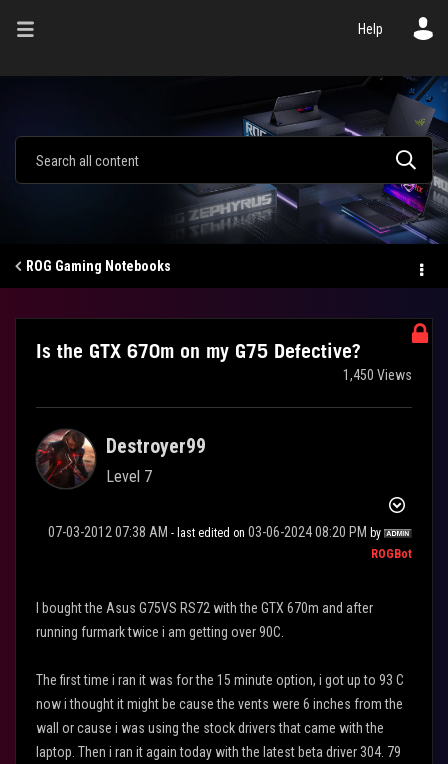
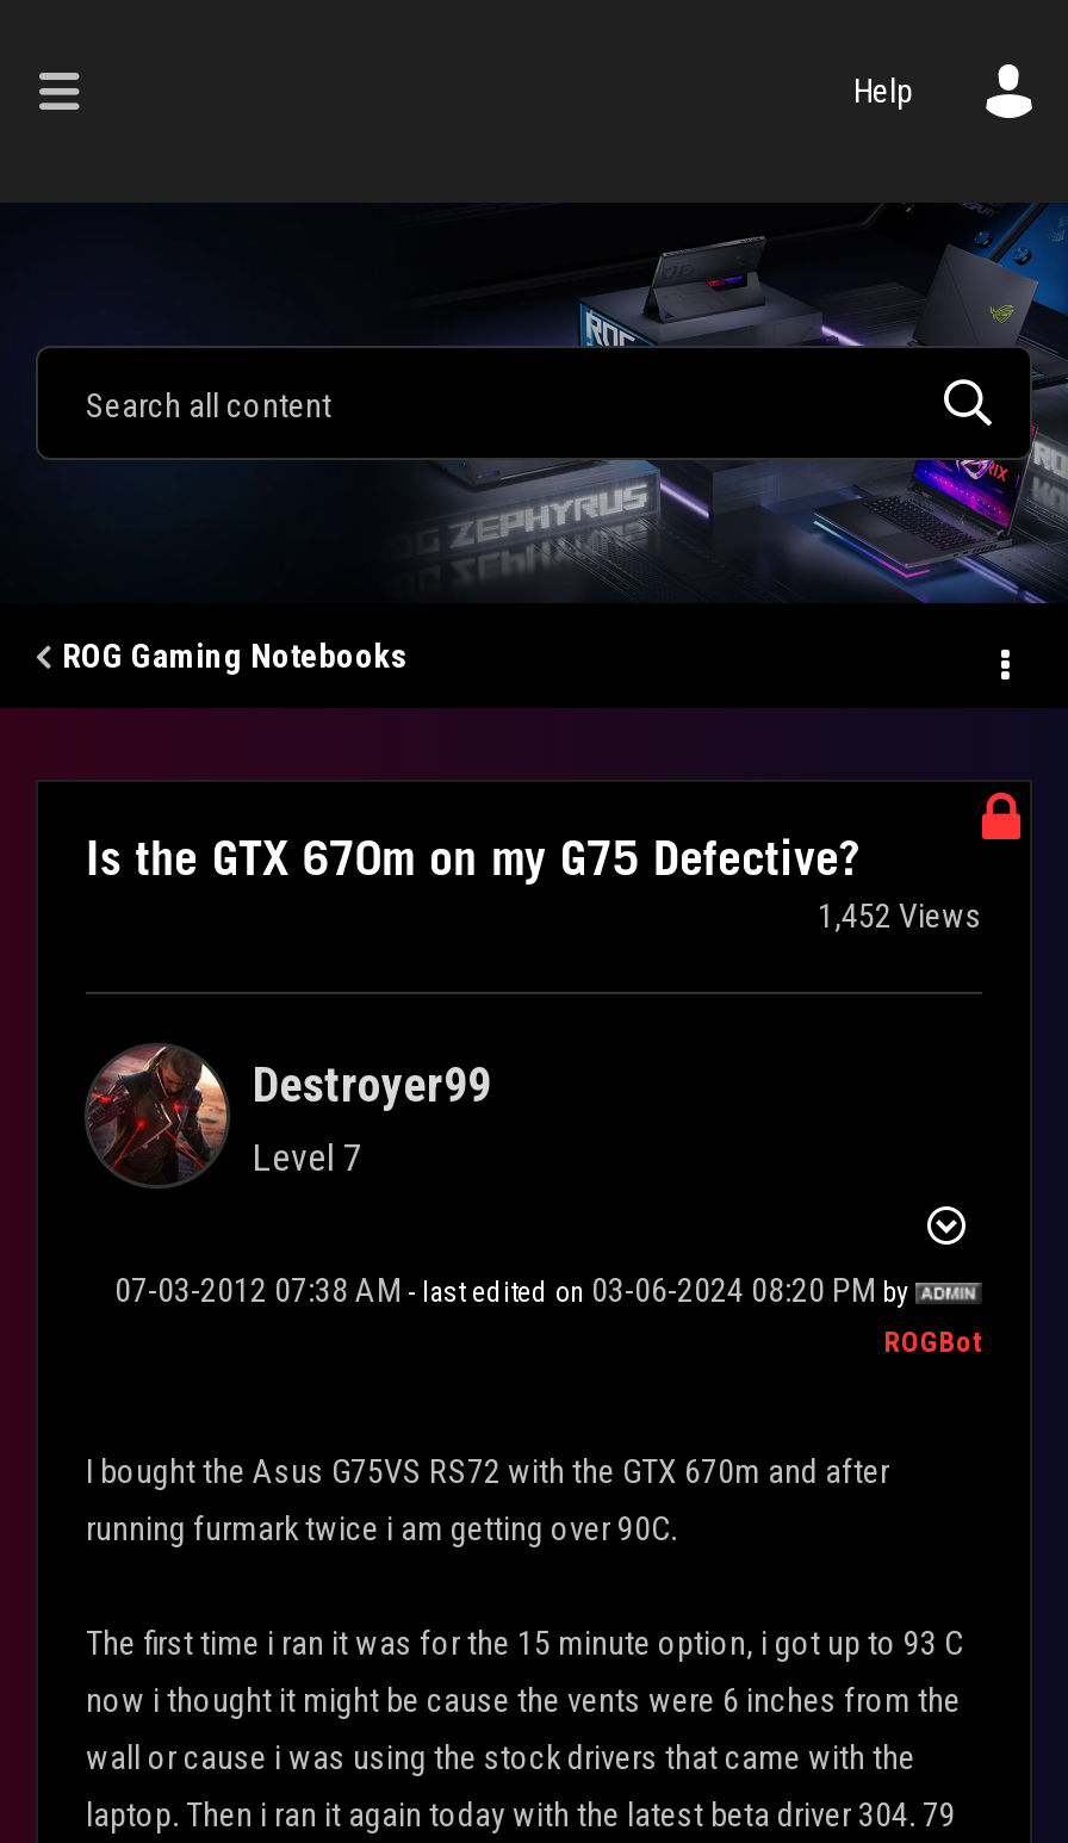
[343,367,412,383] 1,450 Views -> [818,896,982,935] 1,452 Views

